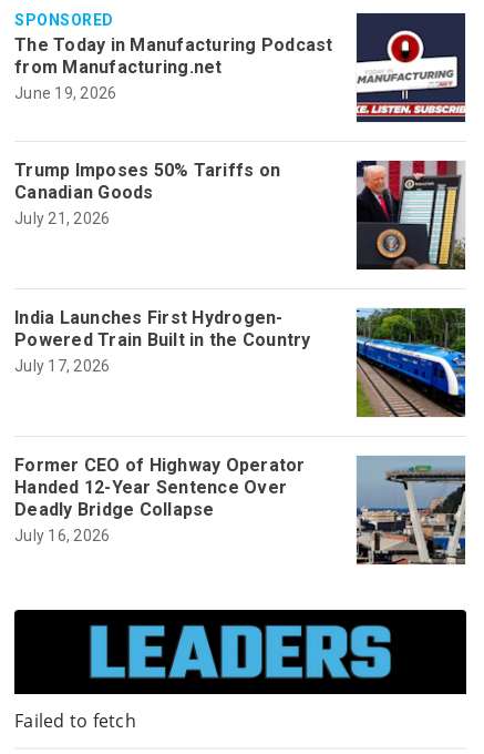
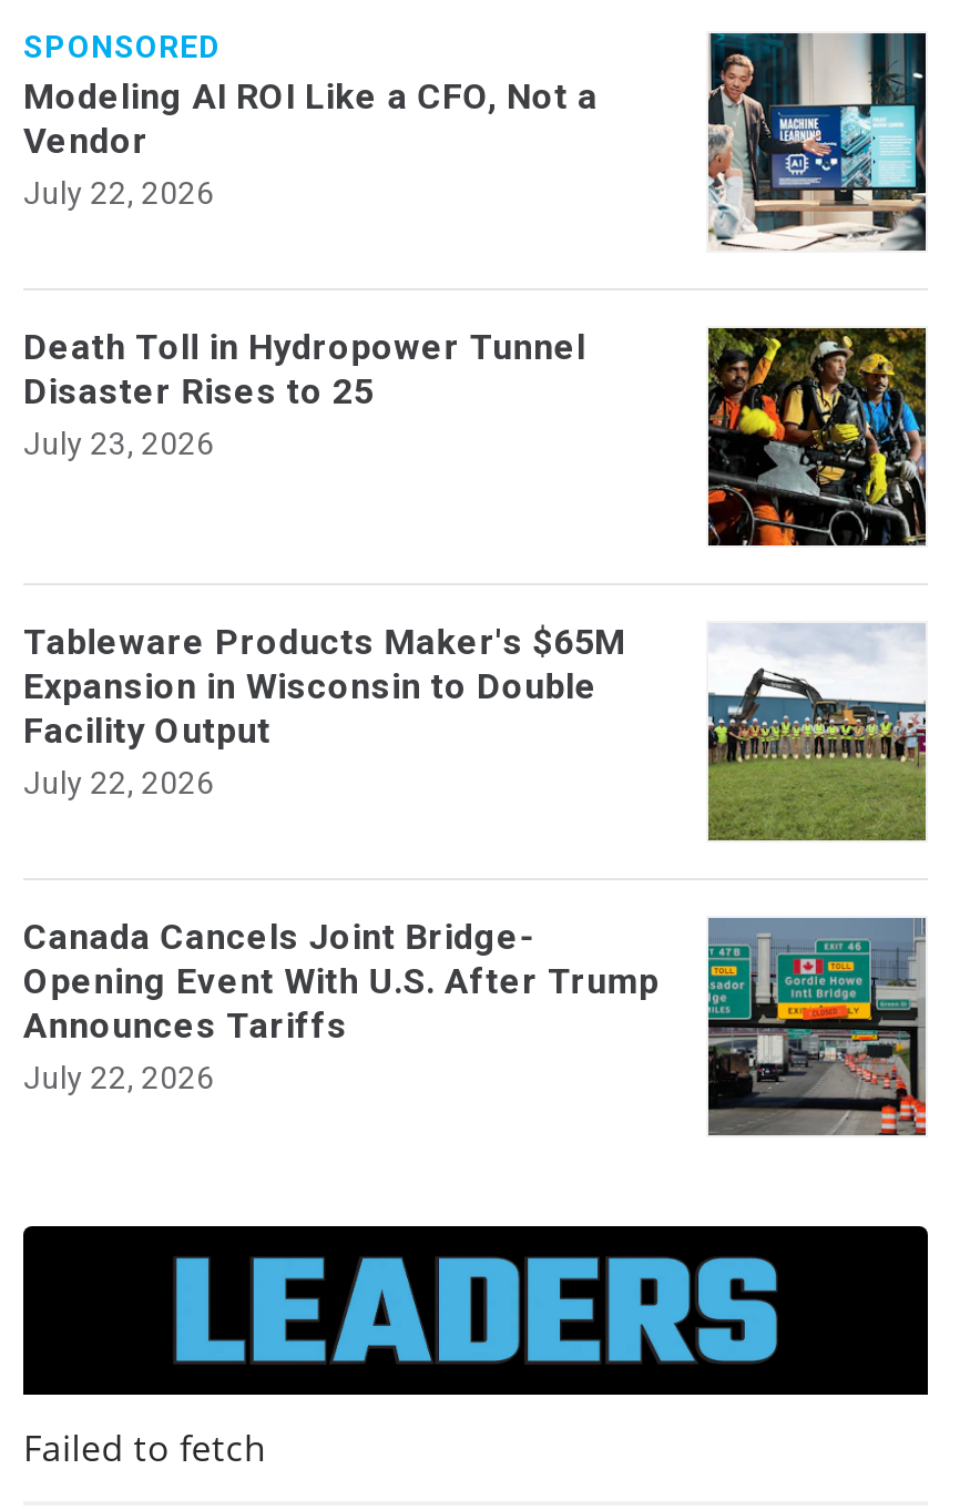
[356,13,466,123] [image] -> [706,33,928,251] [image]
[14,34,333,101] The Today in Manufacturing Podcast | from Manufacturing.net | June 19, 2026 -> [23,74,598,210] Modeling AI ROI Like a CFO, Not a | Vendor | July 22, 2026
[14,159,280,227] Trump Imposes 50% Tariffs on | Canadian Goods | July 21, 2026 -> [23,325,586,460] Death Toll in Hydropower Tunnel | Disaster Rises to 25 | July 23, 2026
[356,160,465,271] [image] -> [706,326,928,548] [image]
[14,307,311,374] India Launches First Hydrogen- | Powered Train Built in the Country | July 17, 2026 -> [23,620,626,799] Tableware Products Maker's $65M | Expansion in Wisconsin to Double | Facility Output | July 22, 2026
[356,307,466,417] [image] -> [706,623,928,840] [image]
[14,454,305,544] Former CEO of Highway Operator | Handed 12-Year Sentence Over | Deadly Bridge Collapse | July 16, 2026 -> [23,915,659,1094] Canada Cancels Joint Bridge- | Opening Event With U.S. After Trump | Announces Tariffs | July 22, 2026
[356,458,466,564] [image] -> [706,920,928,1135] [image]

